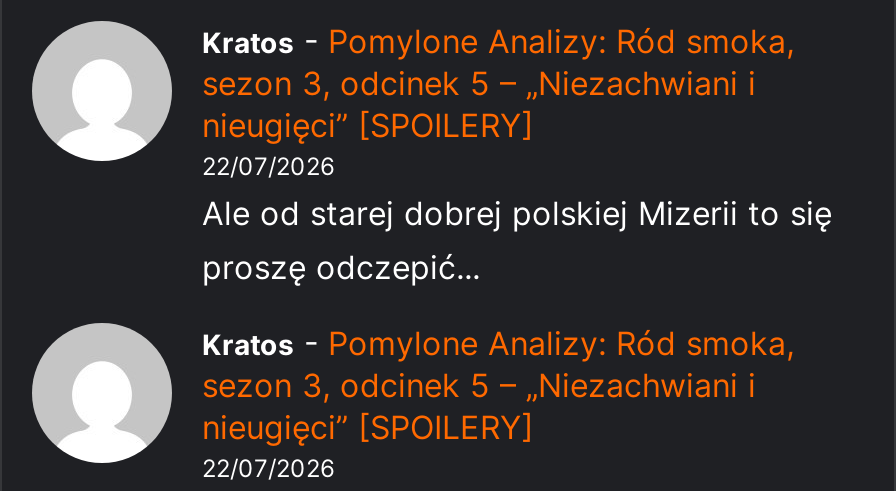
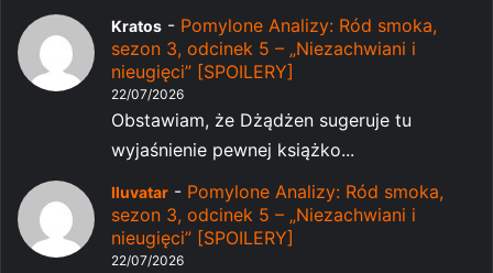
[202,192,832,286] Ale od starej dobrej polskiej Mizerii to się | proszę odczepić... -> [111,109,412,160] Obstawiam, że Dżądżen sugeruje tu | wyjaśnienie pewnej książko...
[202,322,794,362] Kratos - Pomylone Analizy: Ród smoka, -> [111,180,443,202] Iluvatar - Pomylone Analizy: Ród smoka,

